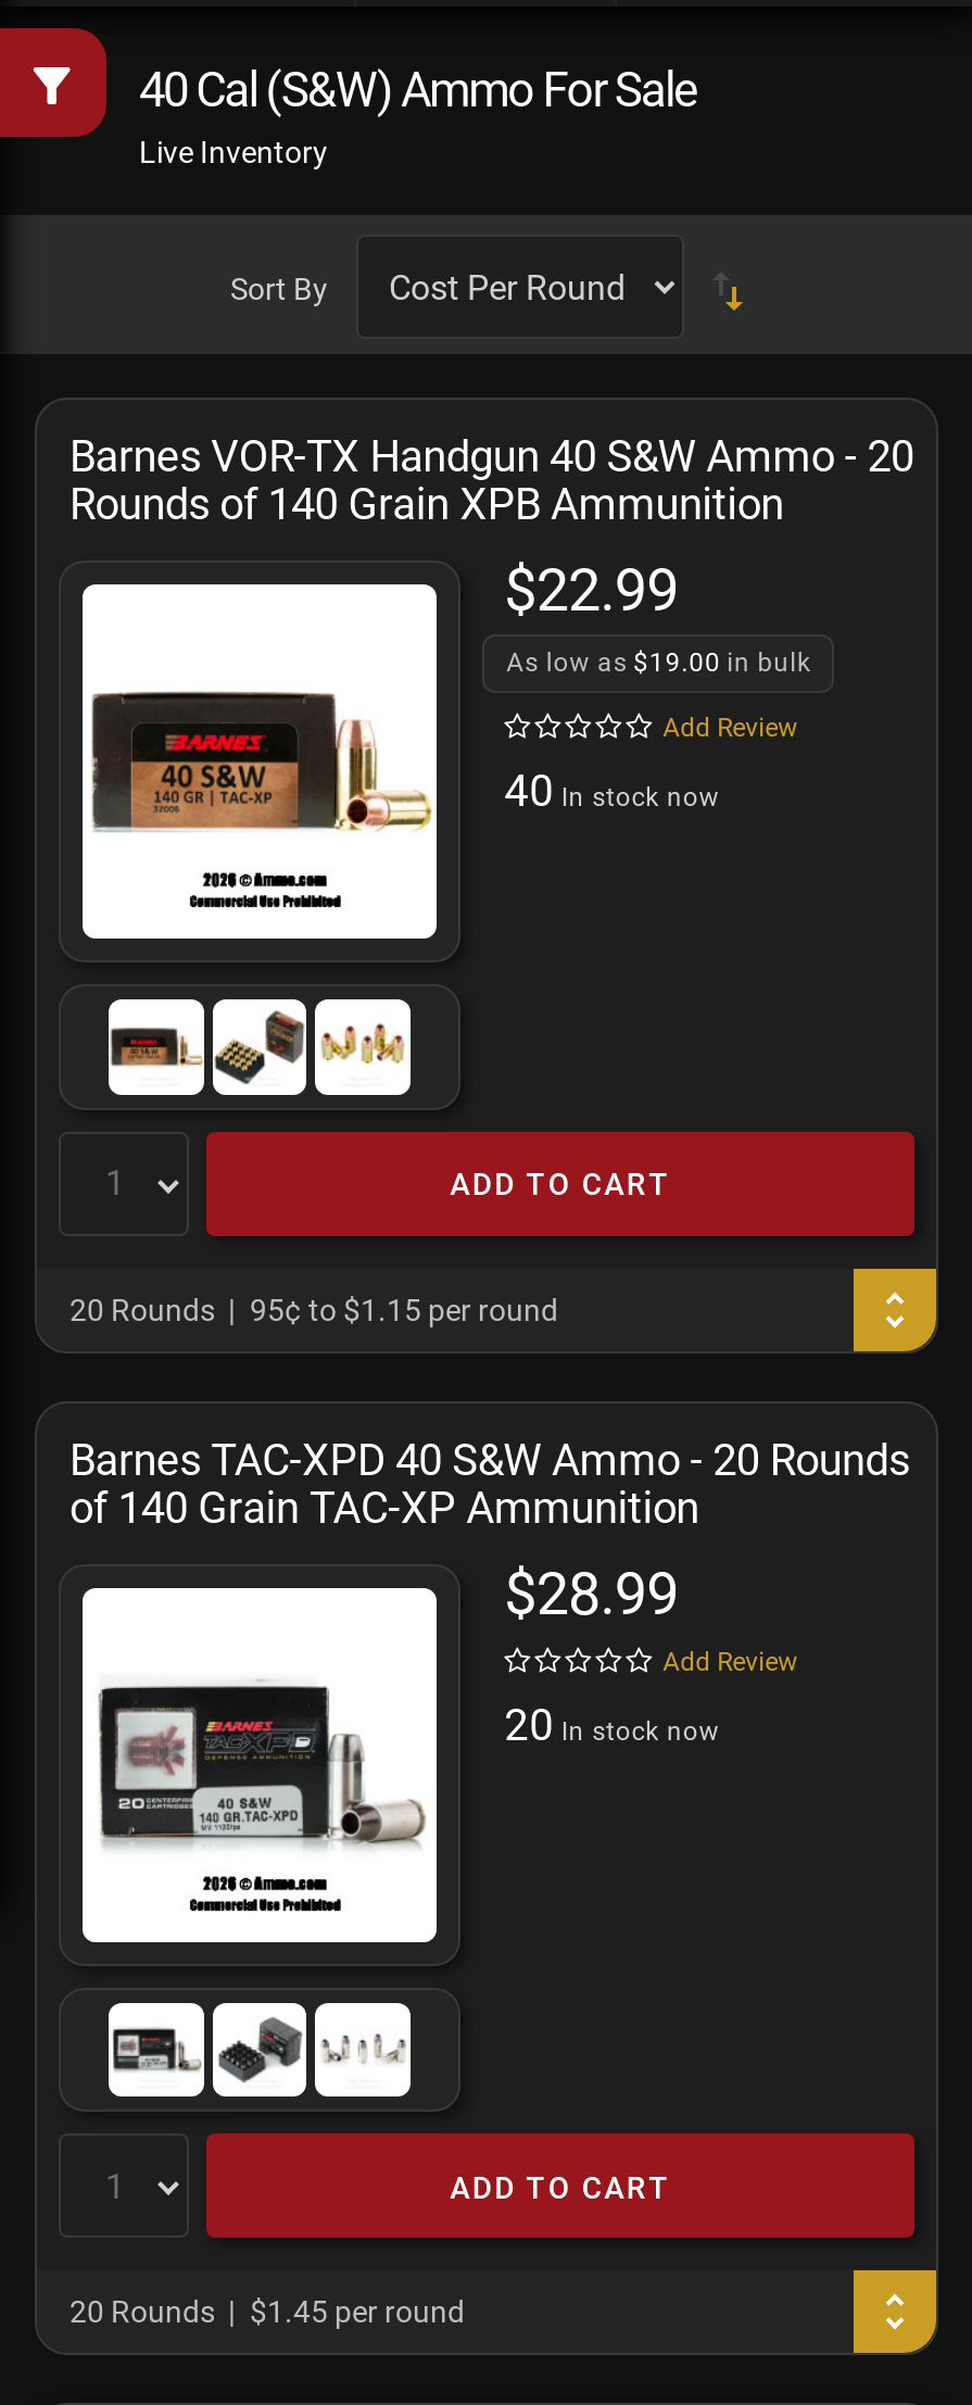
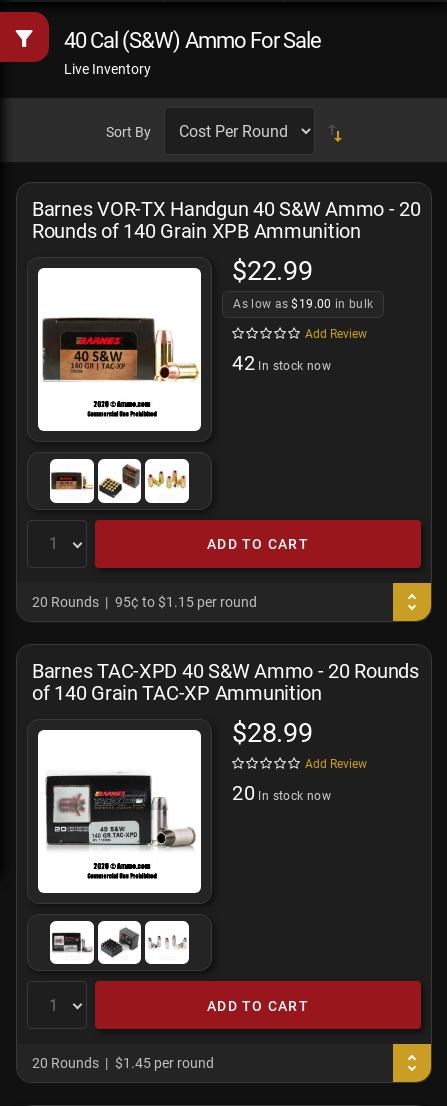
[504,765,719,817] 40 In stock now -> [232,351,331,375] 42 In stock now

